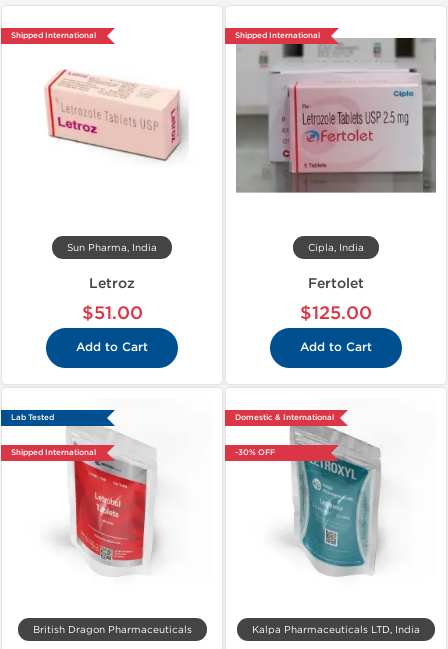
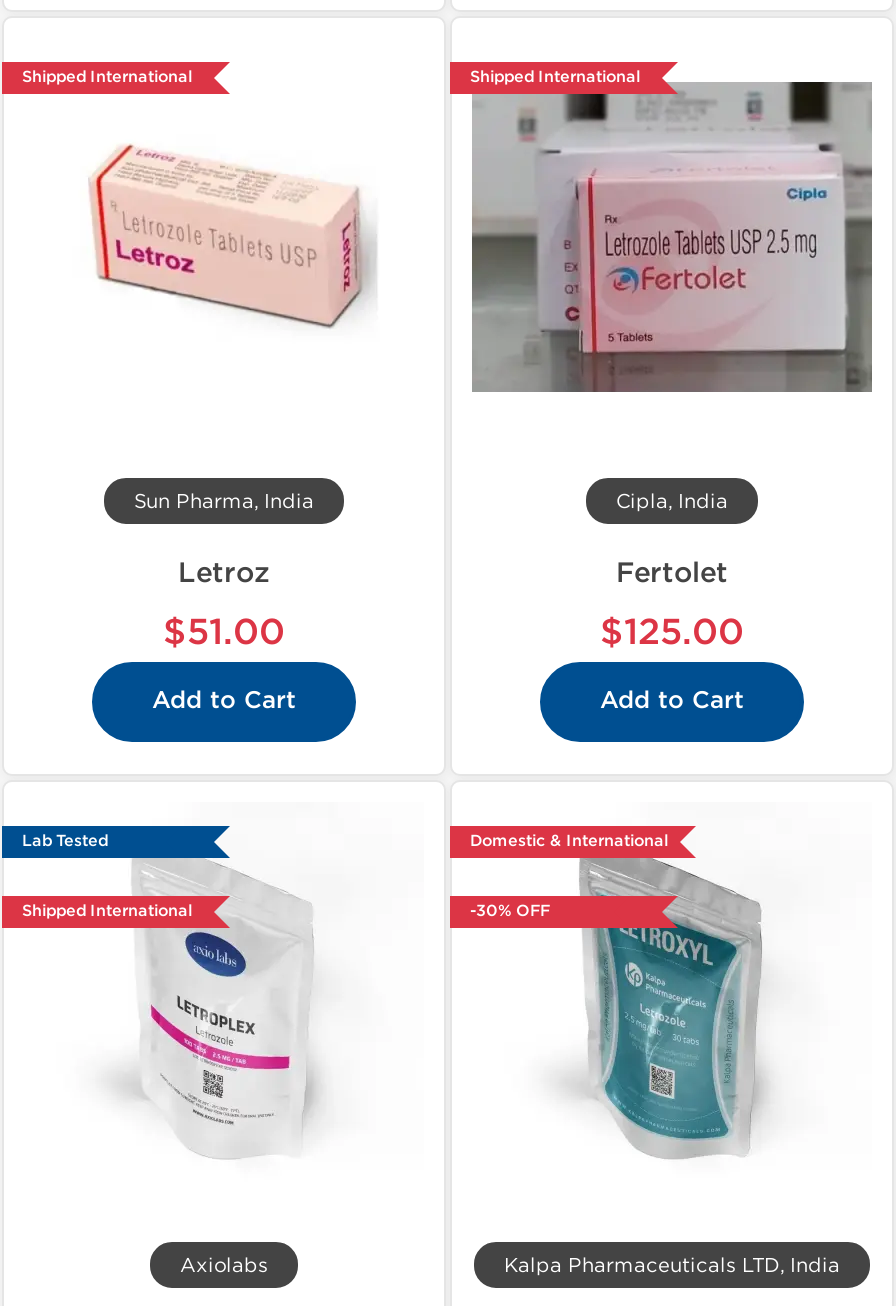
[74,459,147,566] [image] -> [150,926,292,1136] [image]
[32,624,191,636] British Dragon Pharmaceuticals -> [180,1254,268,1278] Axiolabs

